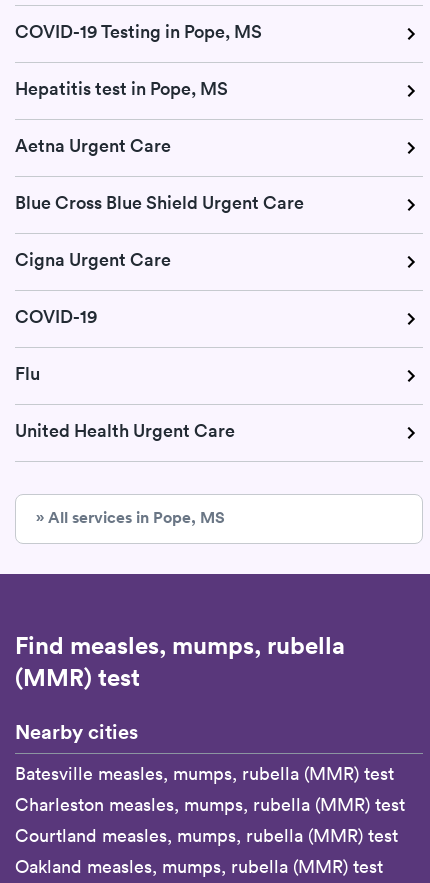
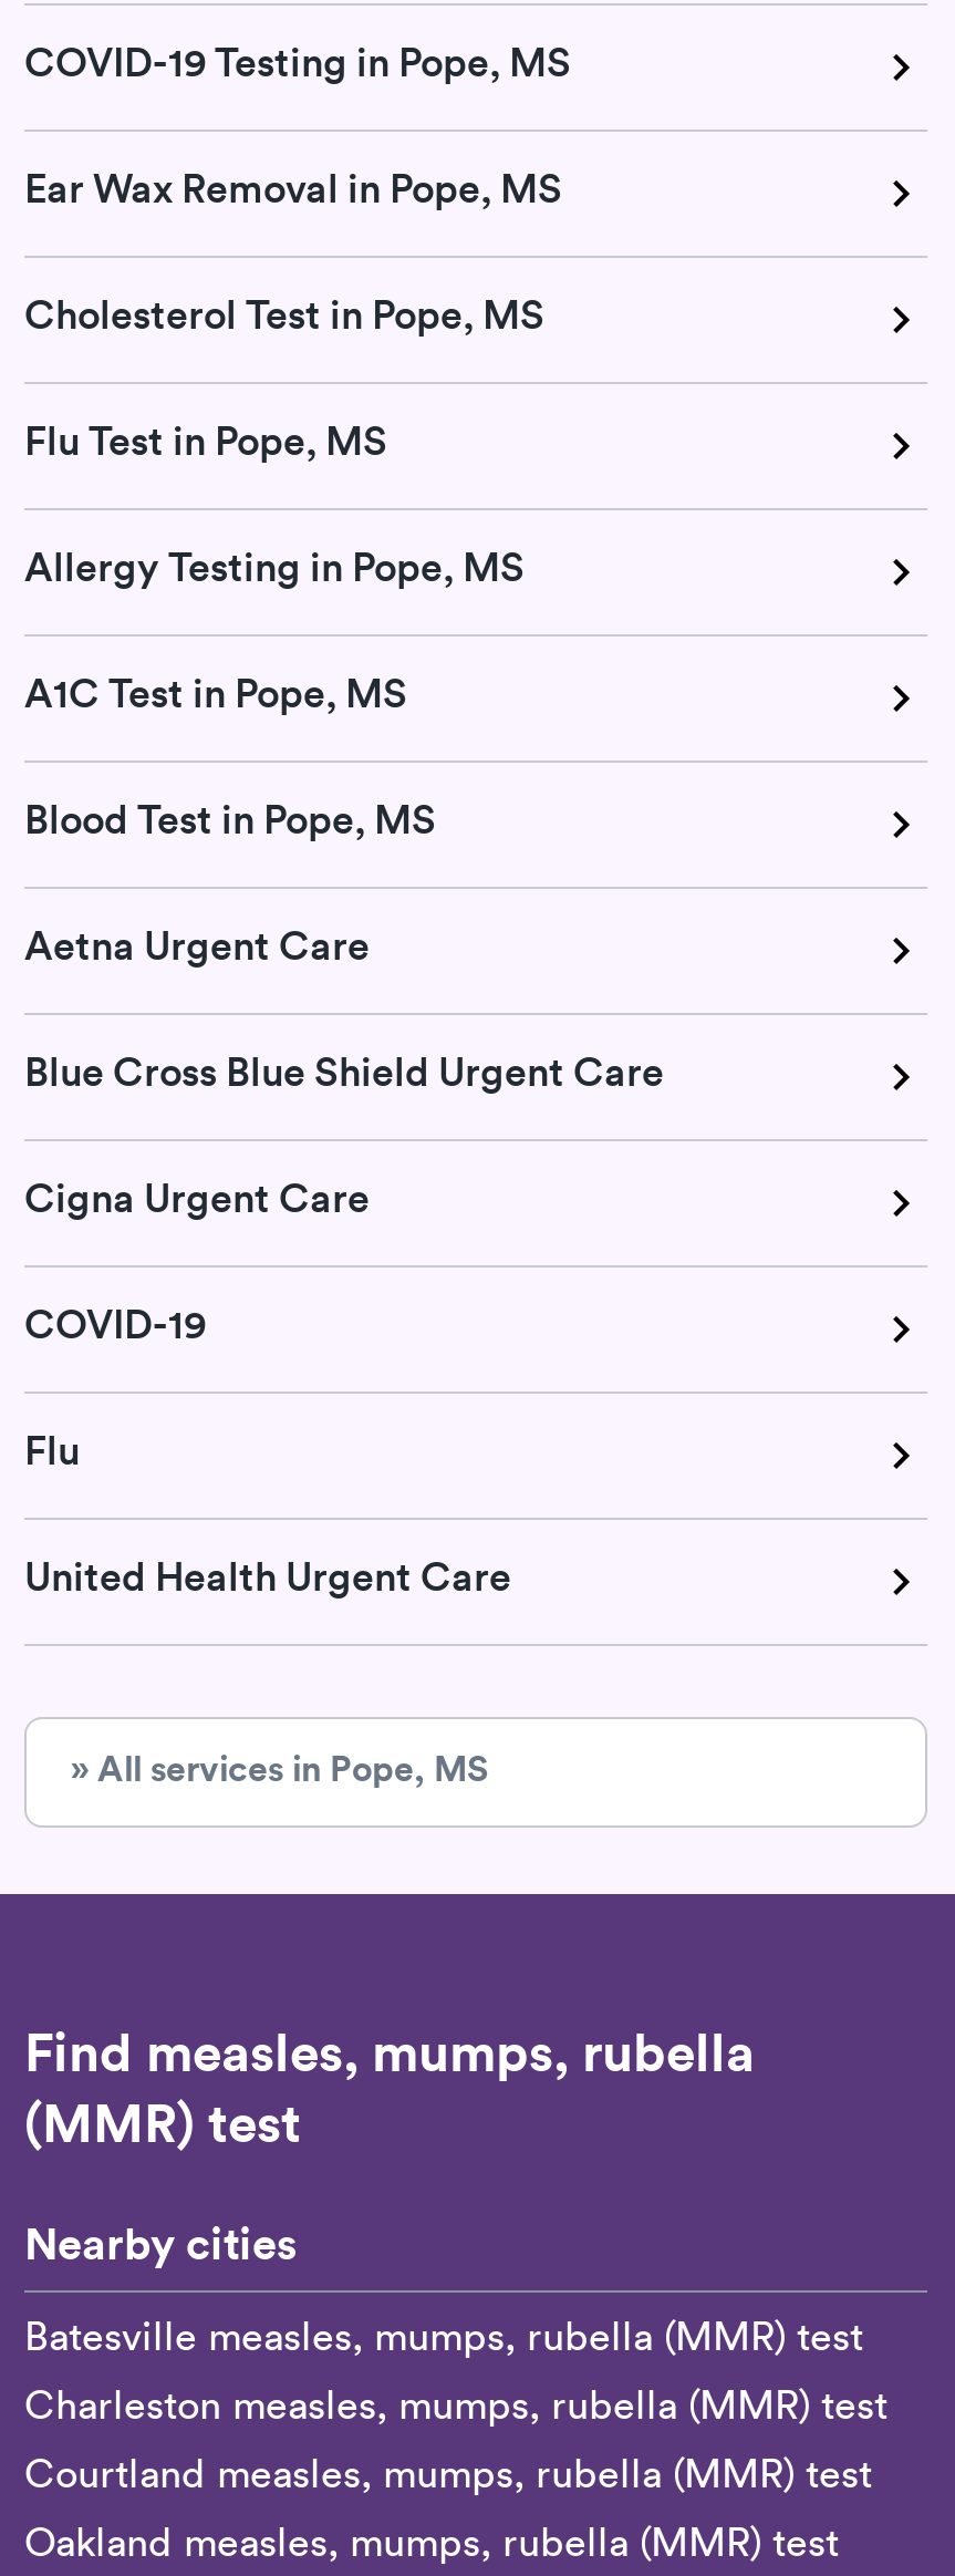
[15,77,228,100] Hepatitis test in Pope, MS -> [24,161,562,843] Ear Wax Removal in Pope, MS | Cholesterol Test in Pope, MS | Flu Test in Pope, MS | Allergy Testing in Pope, MS | A1C Test in Pope, MS | Blood Test in Pope, MS

